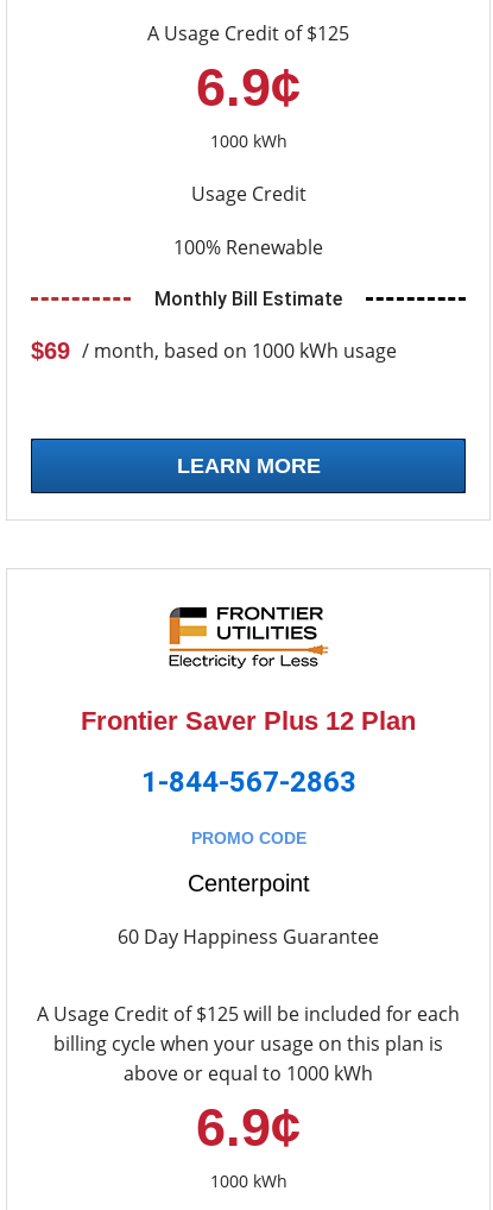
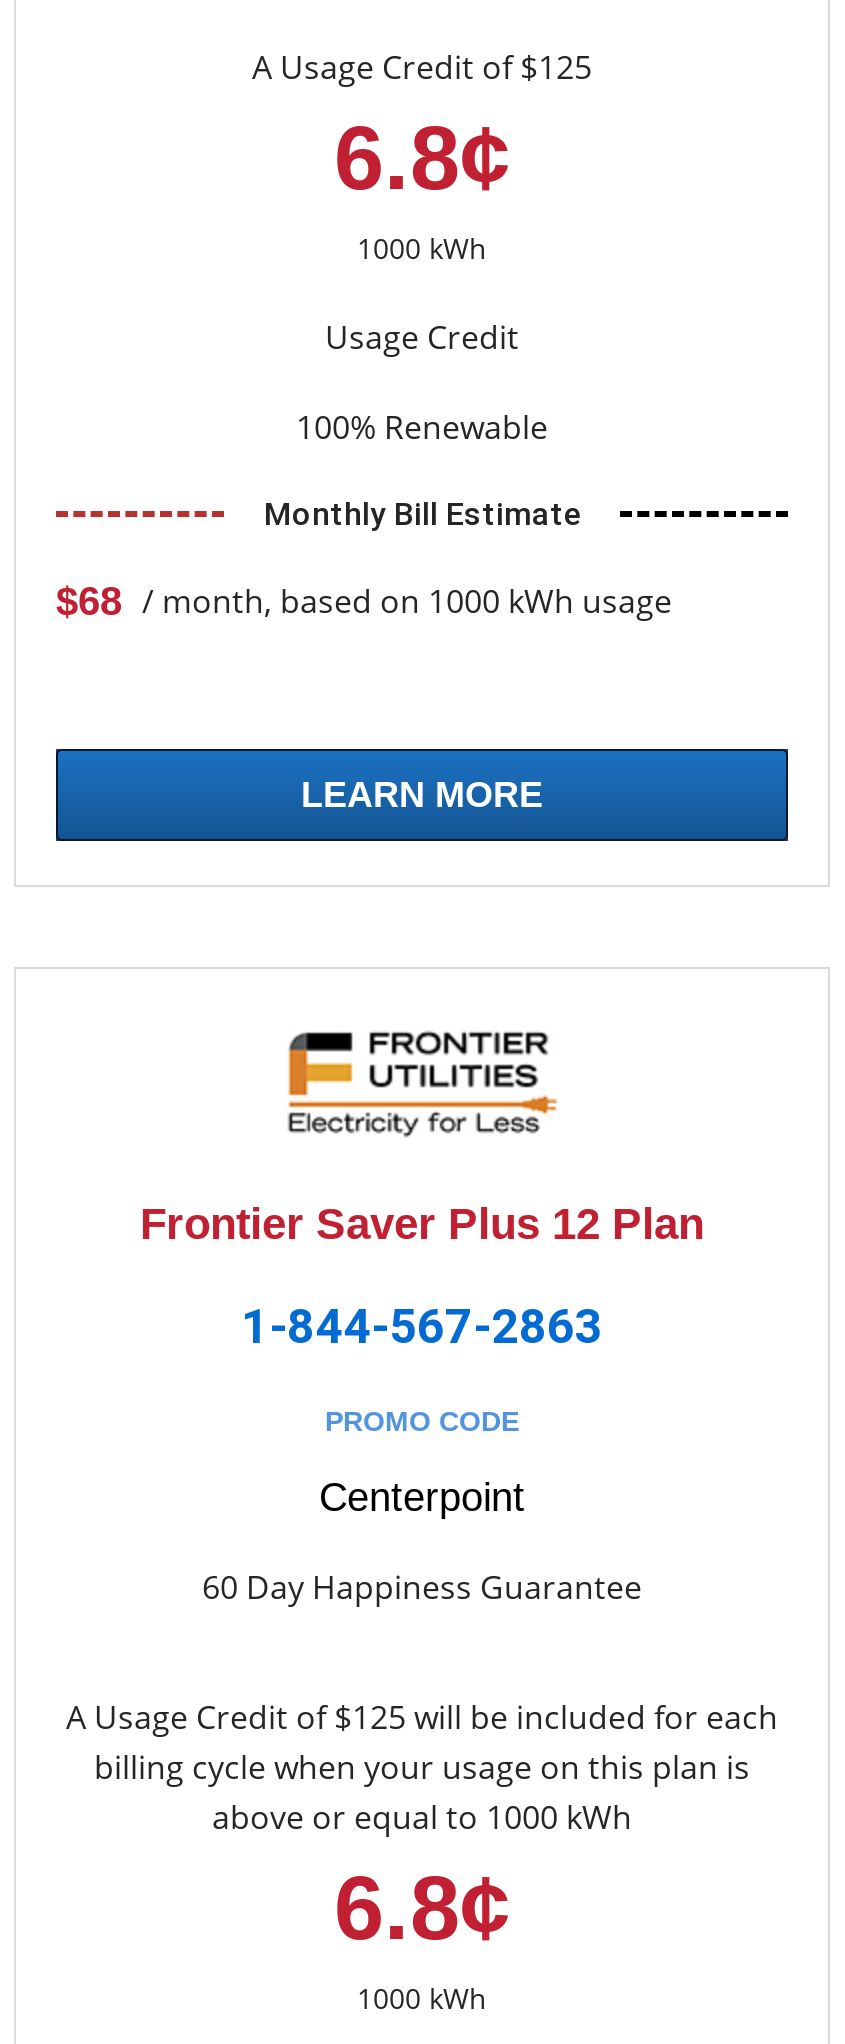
[196,57,301,117] 6.9¢ -> [334,107,510,209] 6.8¢
[31,337,397,363] $69 / month, based on 1000 kWh usage -> [56,579,672,623] $68 / month, based on 1000 kWh usage
[196,1097,301,1157] 6.9¢ -> [334,1857,510,1959] 6.8¢

